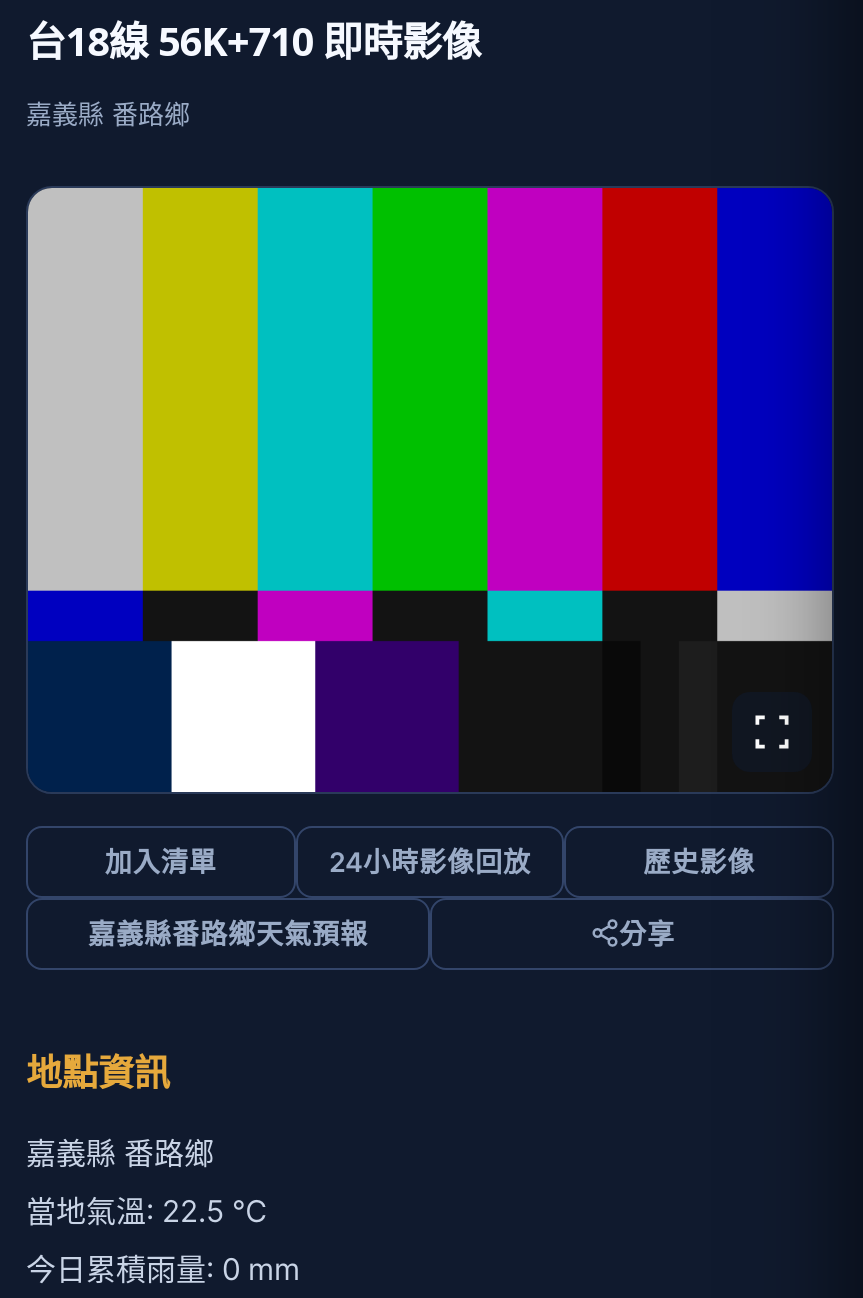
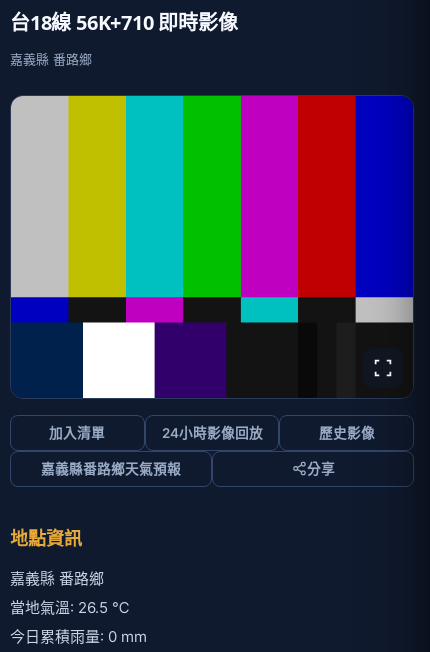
[26,1191,268,1229] 當地氣溫: 22.5 ℃ -> [10,597,130,616] 當地氣溫: 26.5 ℃

